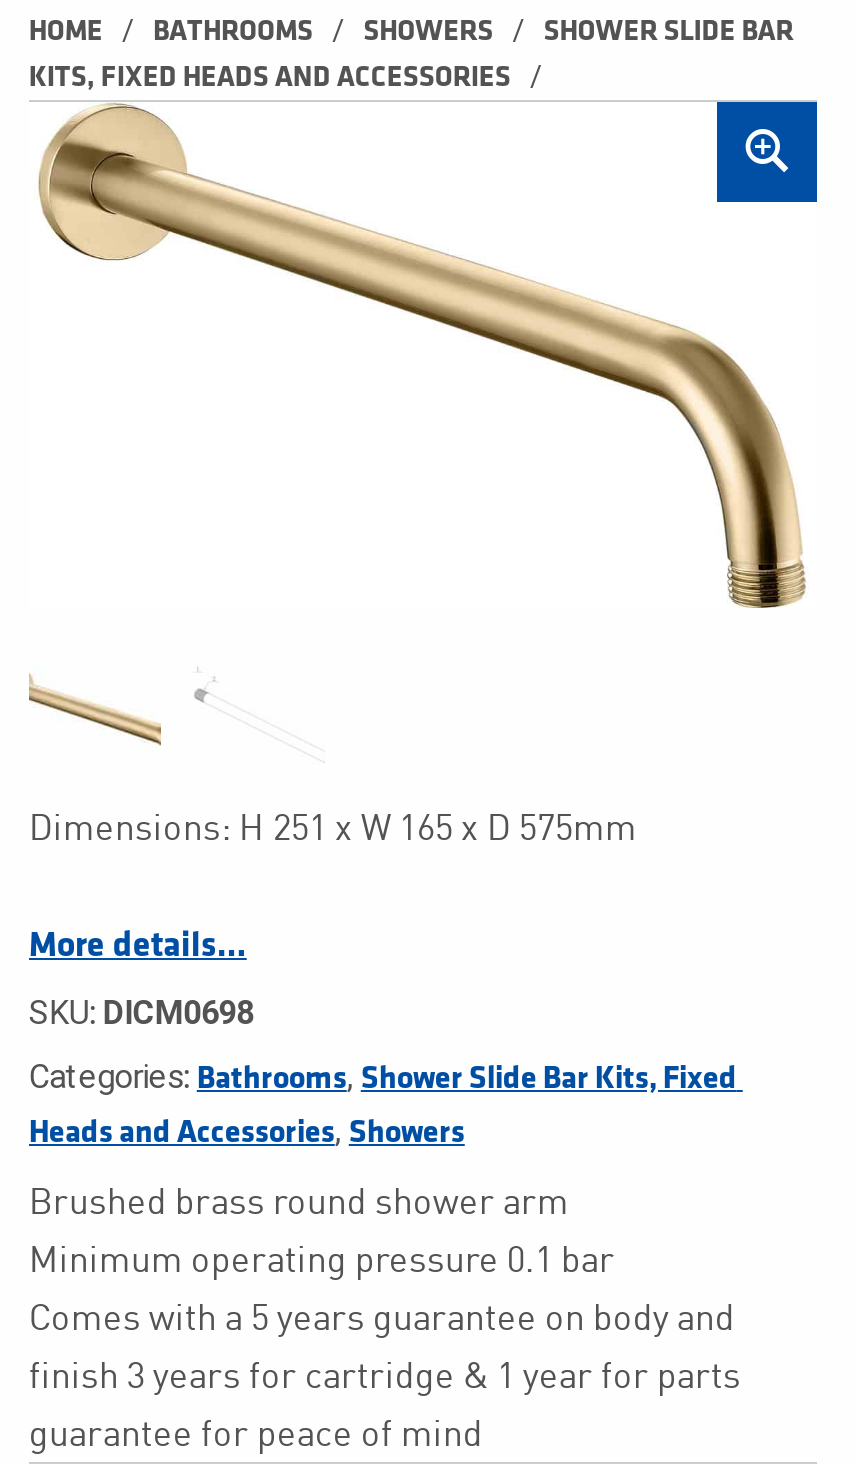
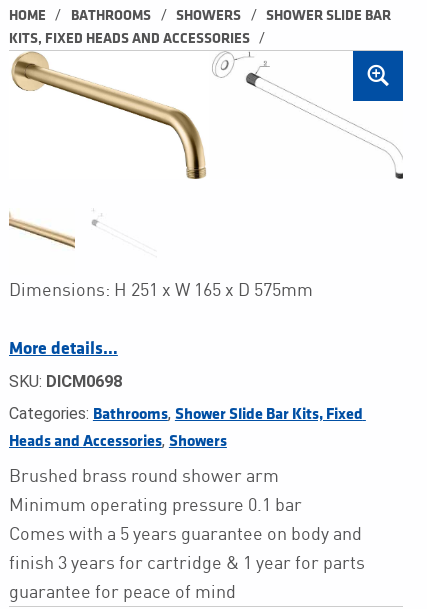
[37,102,817,610] [image] -> [10,51,404,180] [image]

